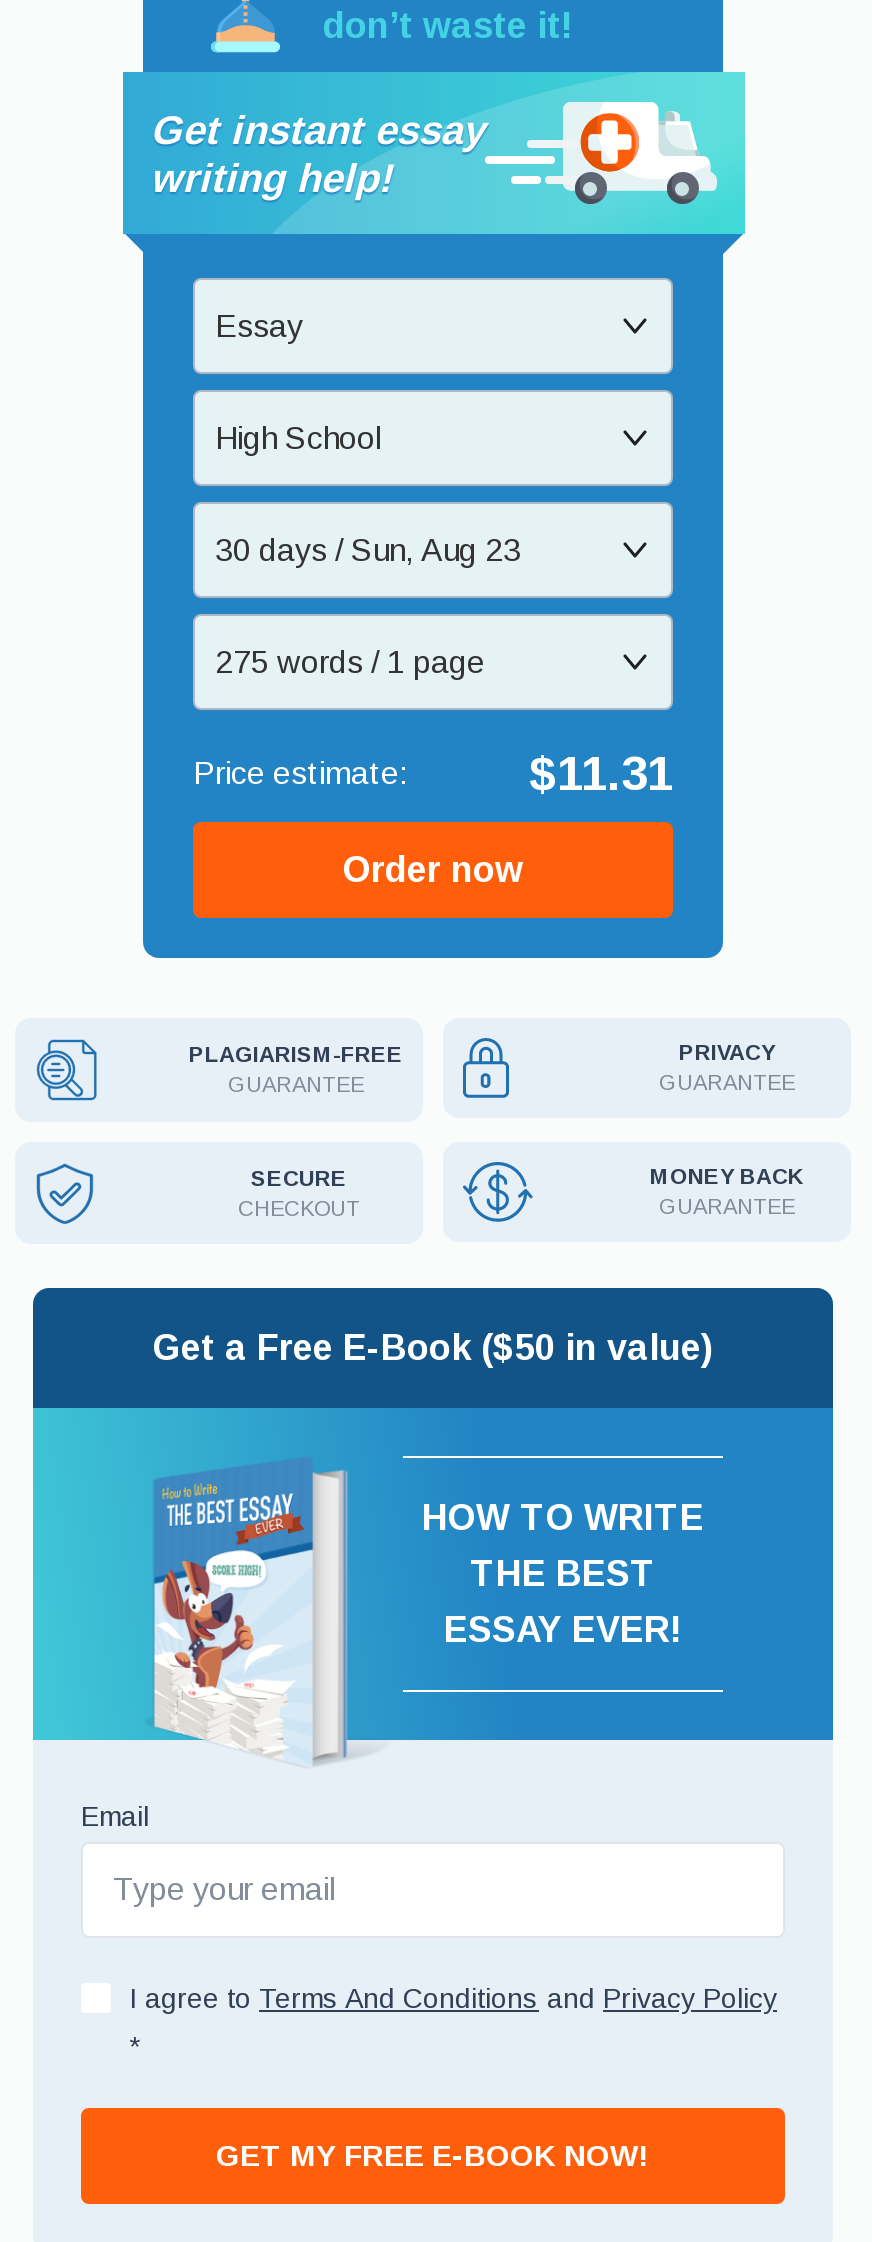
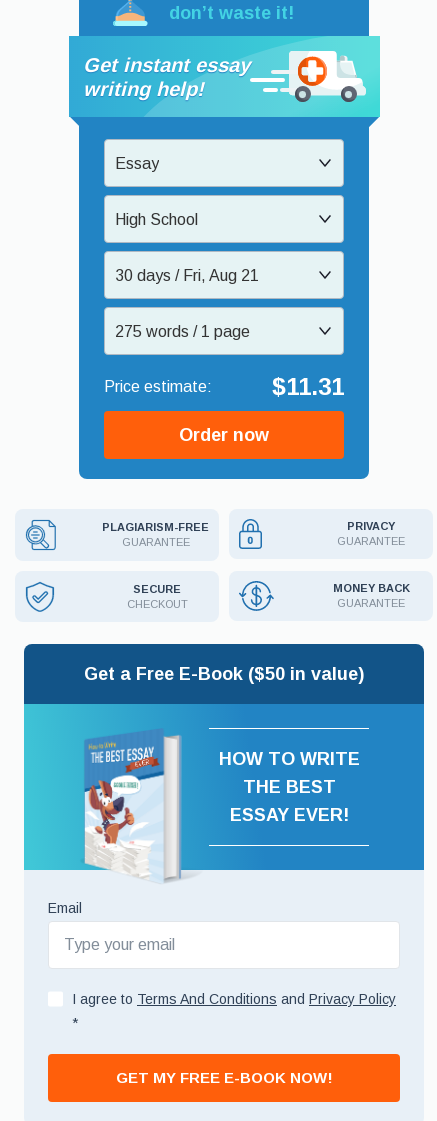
[215,533,521,567] 30 days / Sun, Aug 23 -> [115,266,259,283] 30 days / Fri, Aug 21

